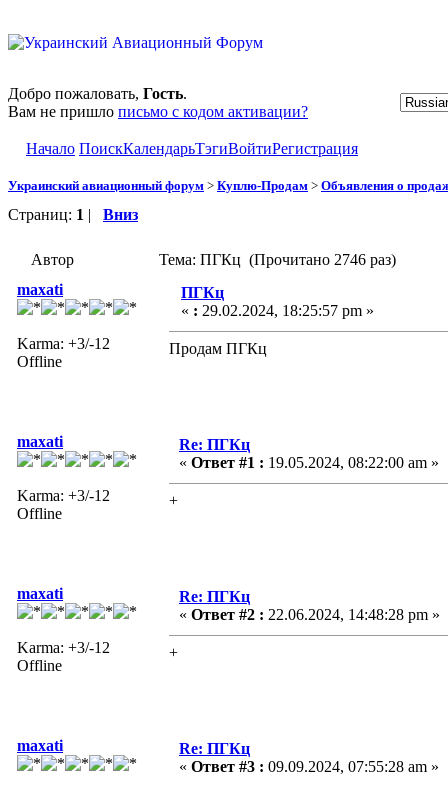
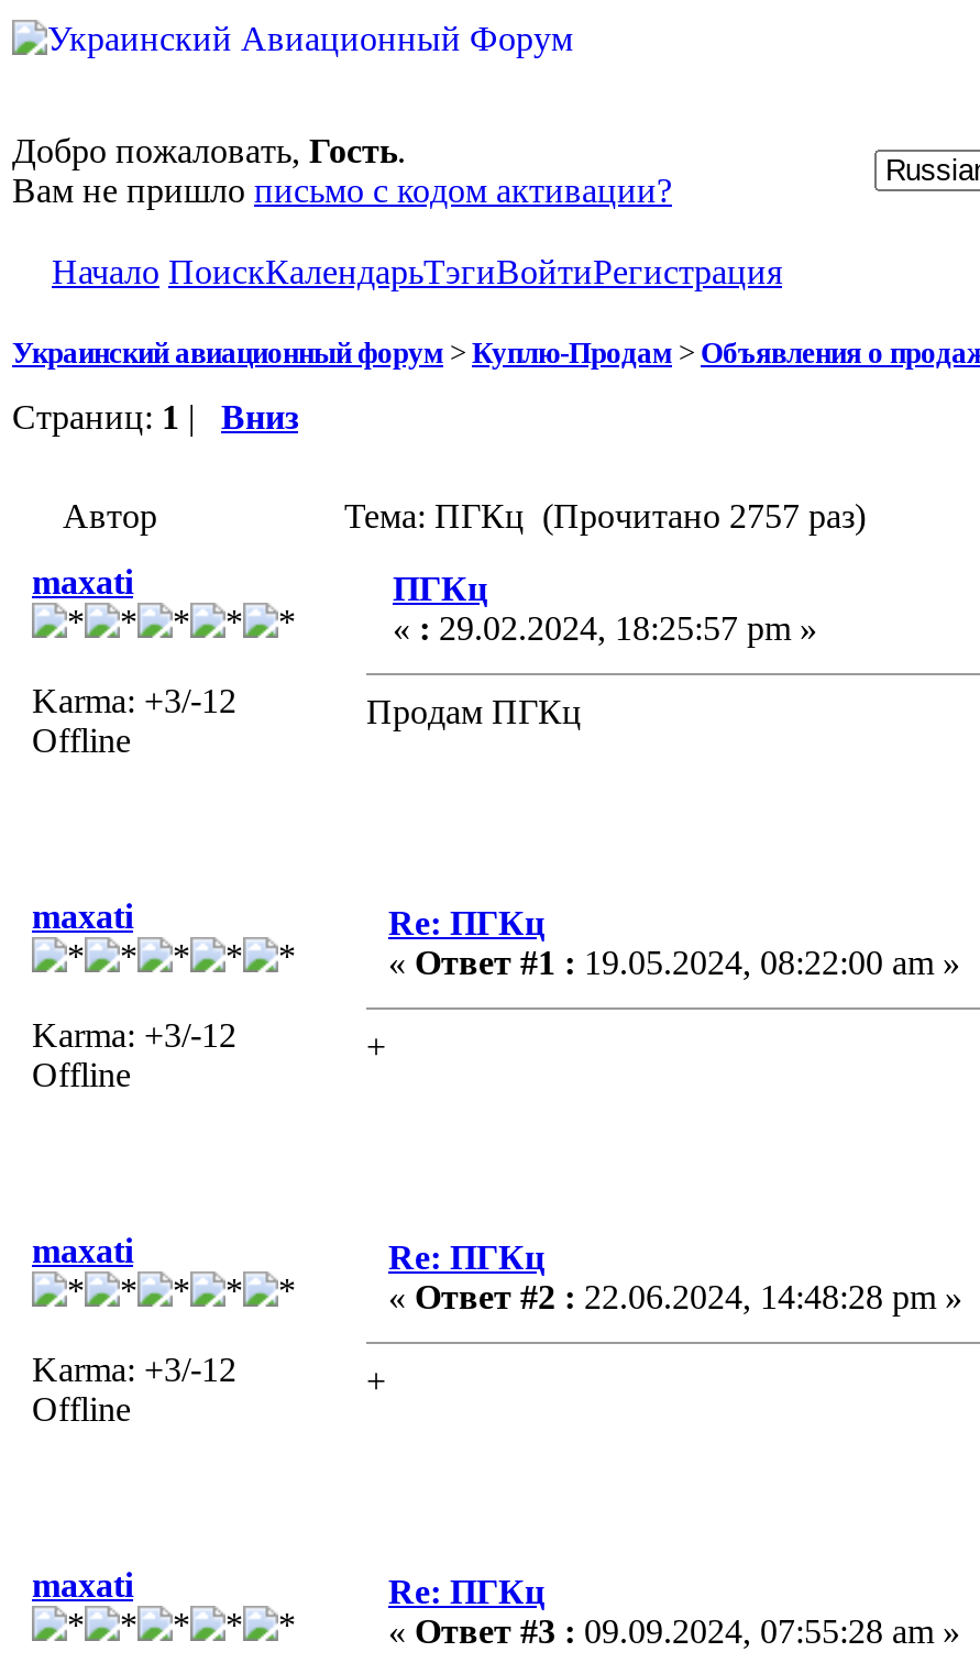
[159,251,396,268] Тема: ПГКц (Прочитано 2746 раз) -> [344,497,866,534] Тема: ПГКц (Прочитано 2757 раз)

